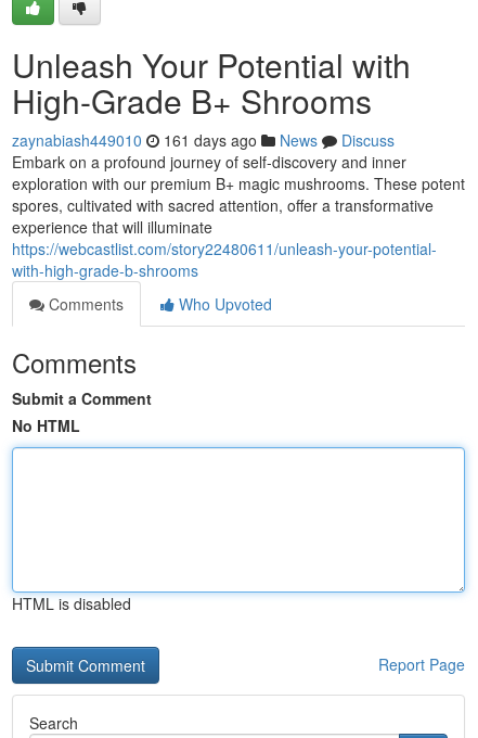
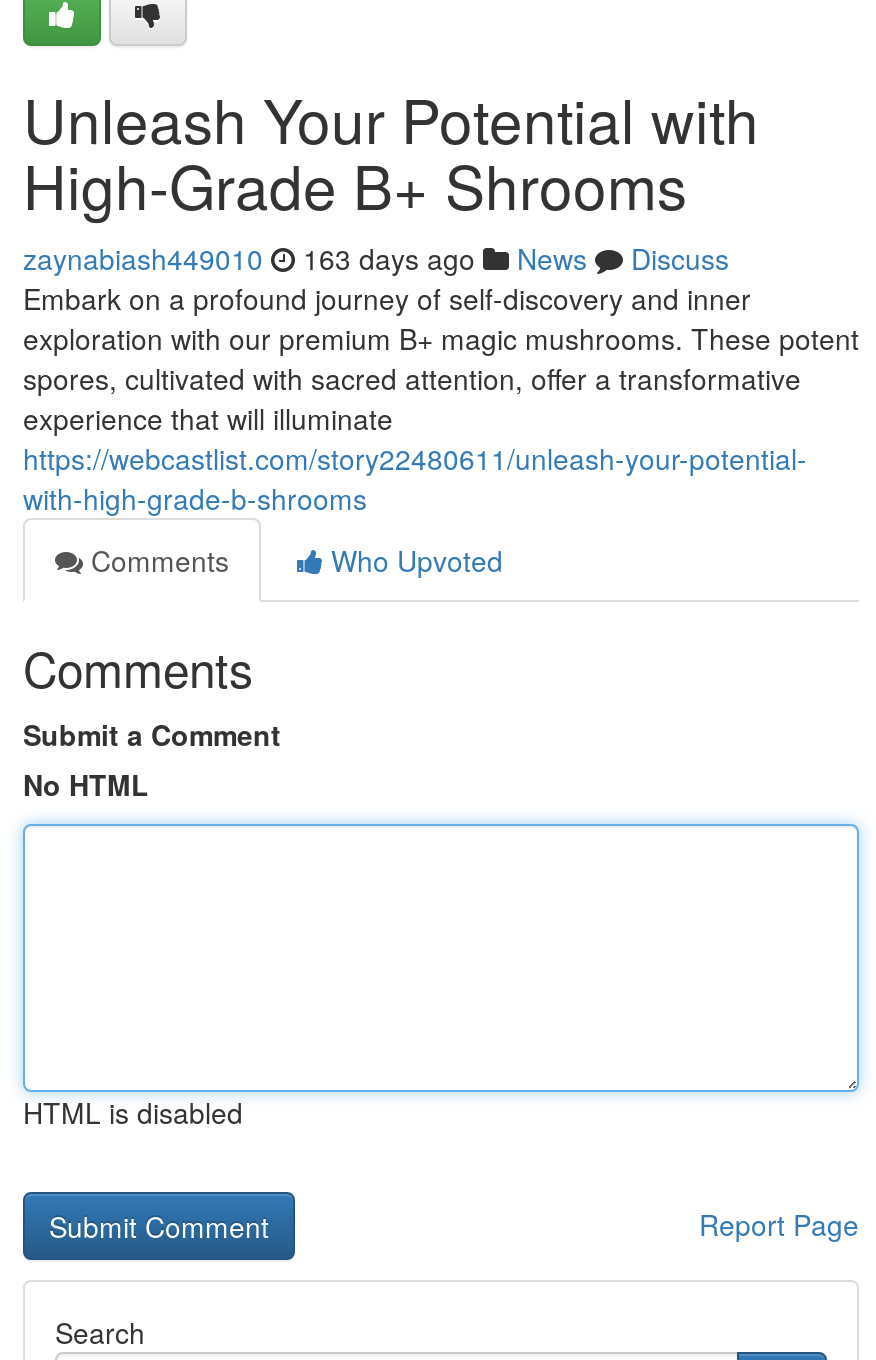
[12,129,395,151] zaynabiash449010 161 days ago News Discuss -> [23,238,729,278] zaynabiash449010 163 days ago News Discuss

